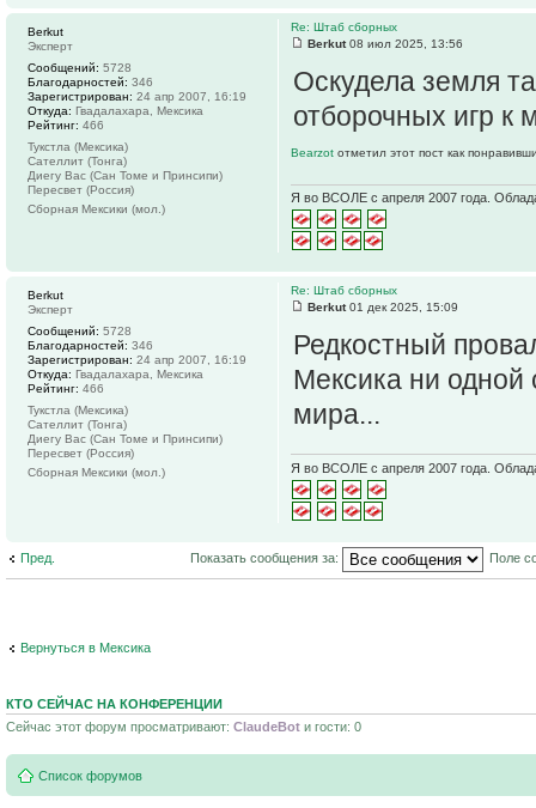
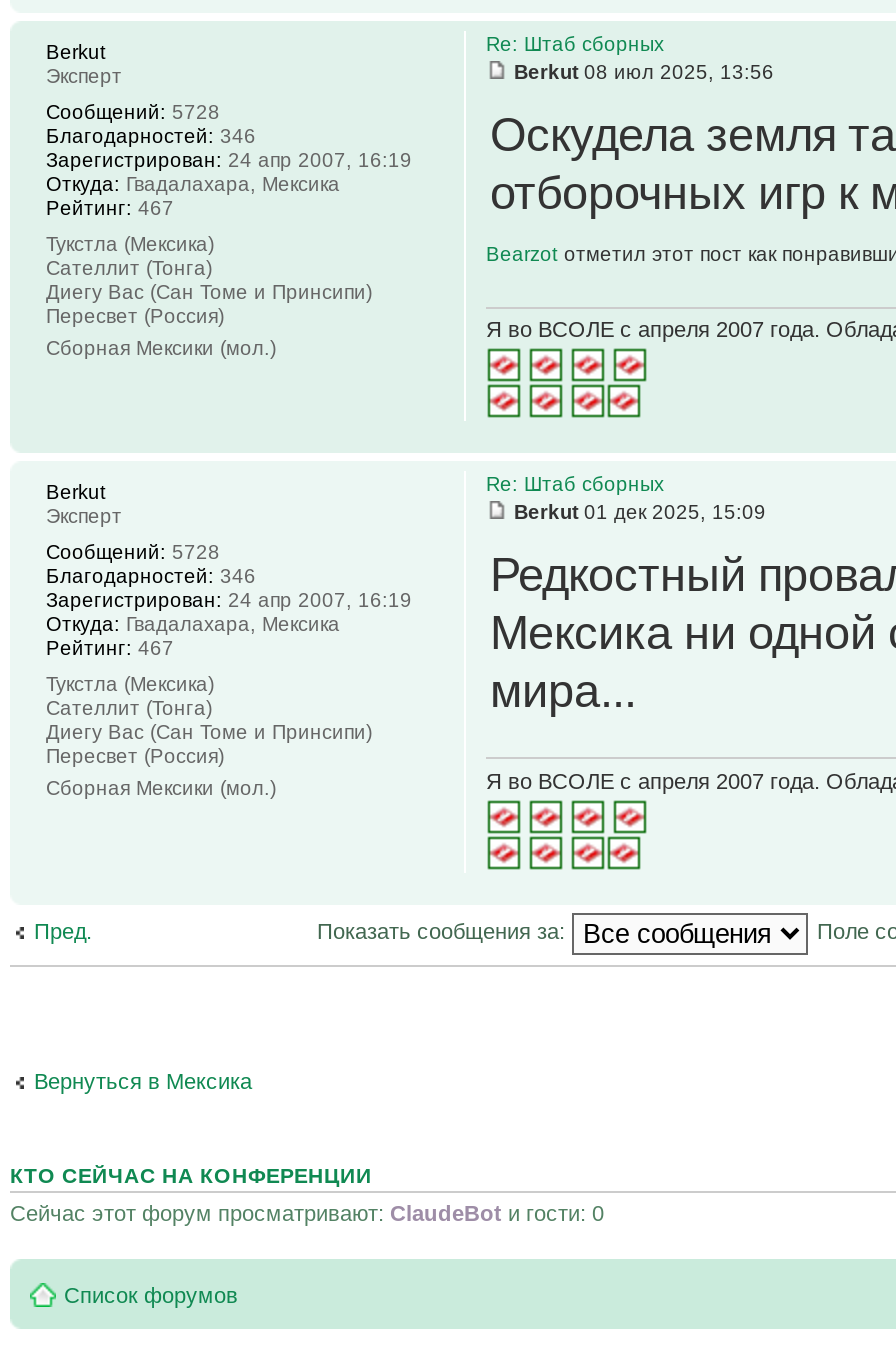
[28,119,104,132] Рейтинг: 466 -> [46,197,174,219] Рейтинг: 467
[28,382,104,395] Рейтинг: 466 -> [46,637,174,659] Рейтинг: 467

